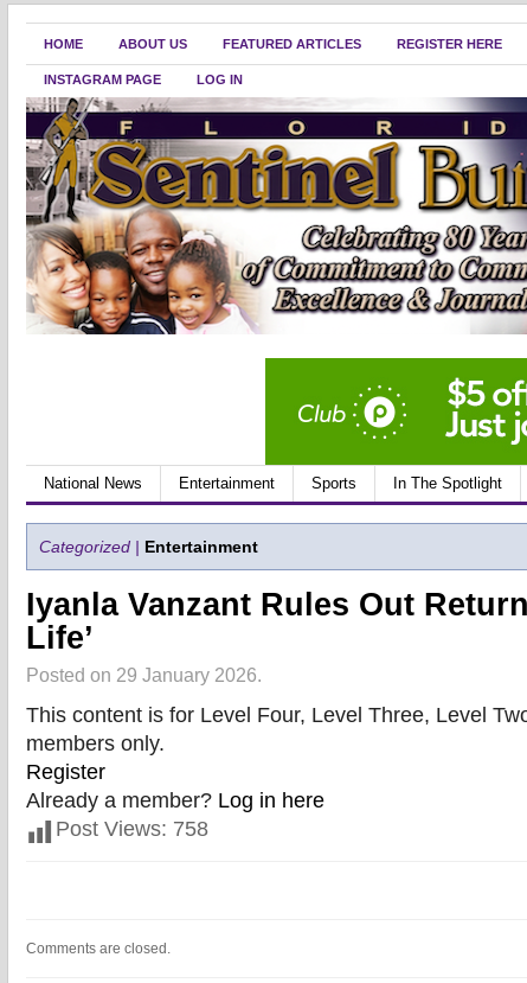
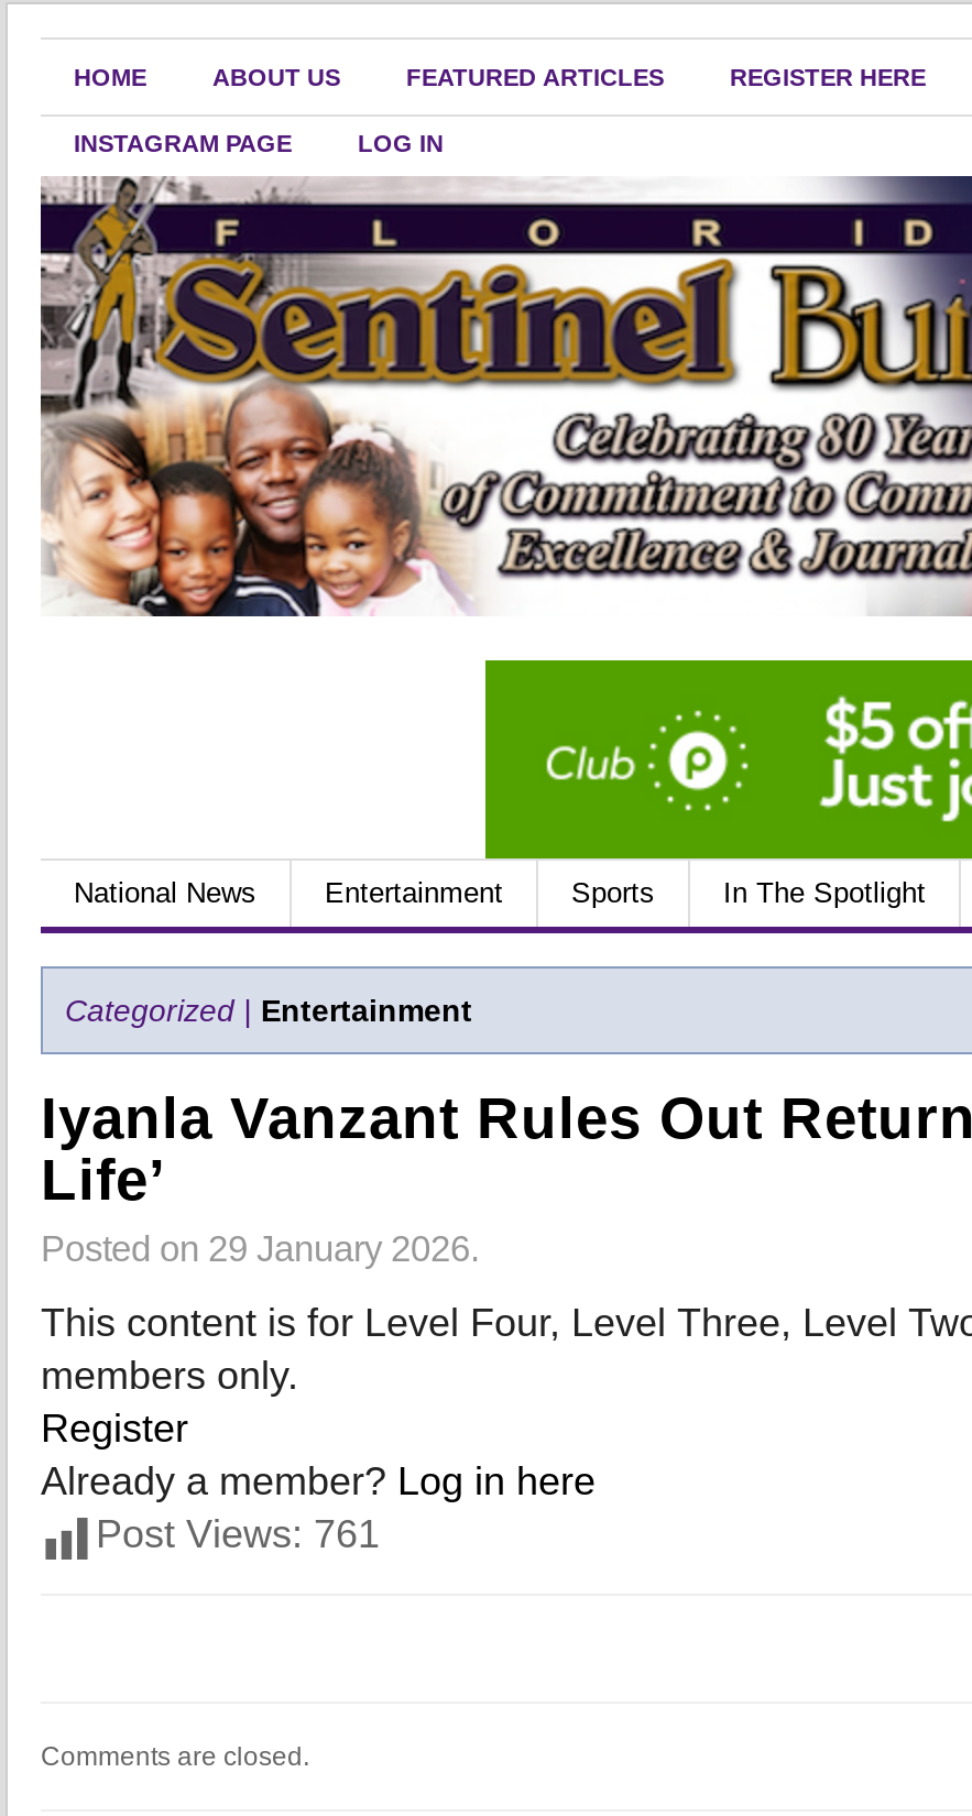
[56,817,208,841] Post Views: 758 -> [96,1512,380,1556] Post Views: 761

